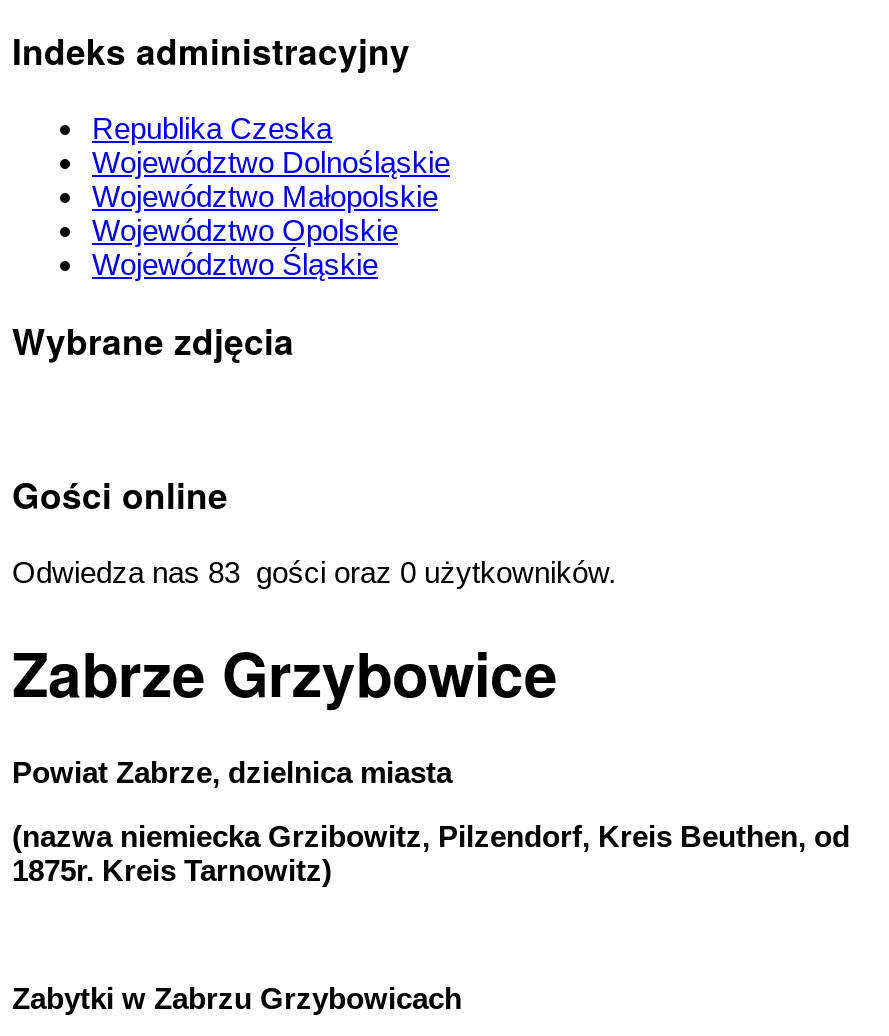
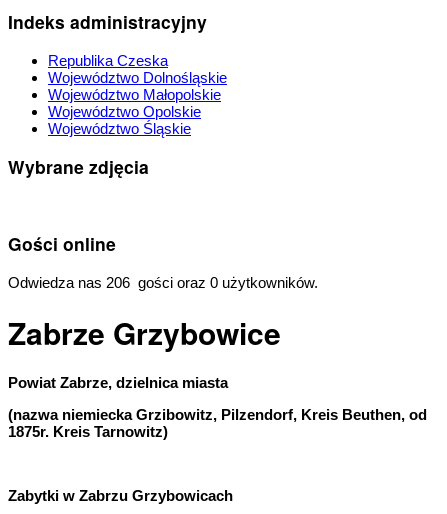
[12,555,616,589] Odwiedza nas 83 gości oraz 0 użytkowników. -> [8,274,318,291] Odwiedza nas 206 gości oraz 0 użytkowników.

